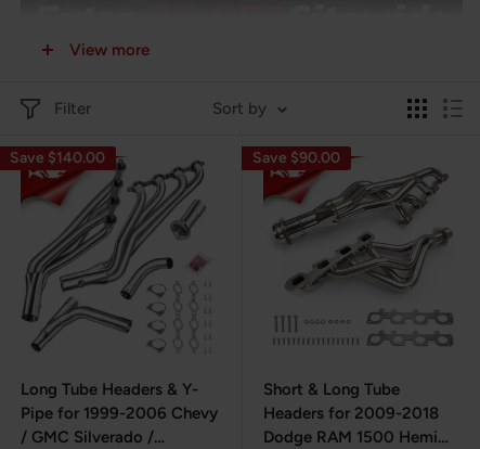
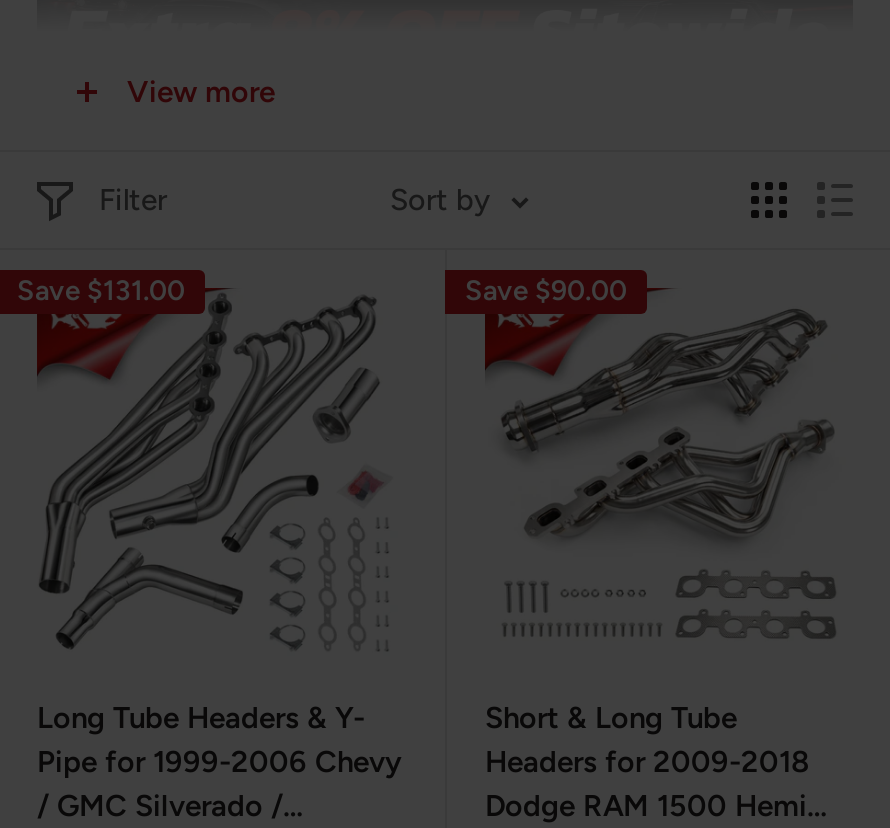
[10,149,105,167] Save $140.00 -> [17,274,185,308] Save $131.00

